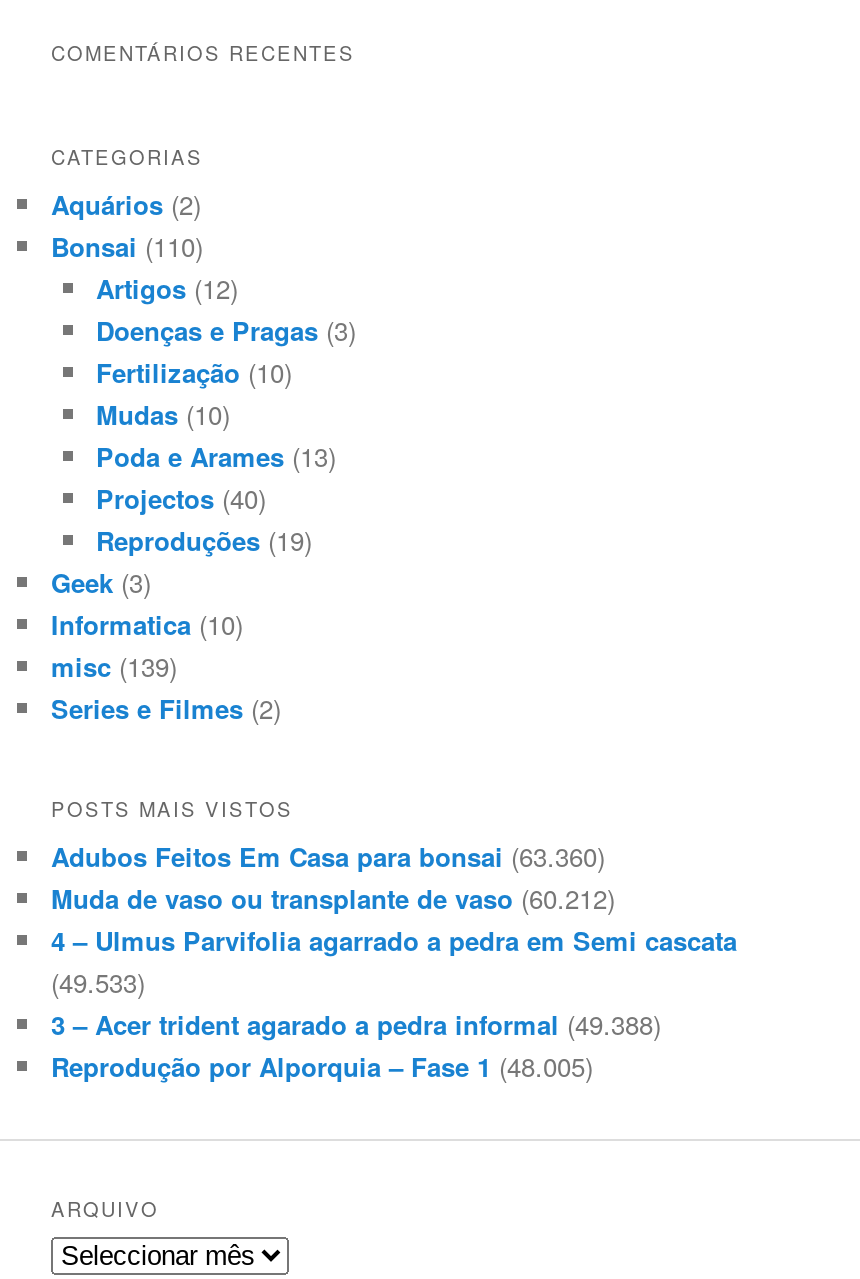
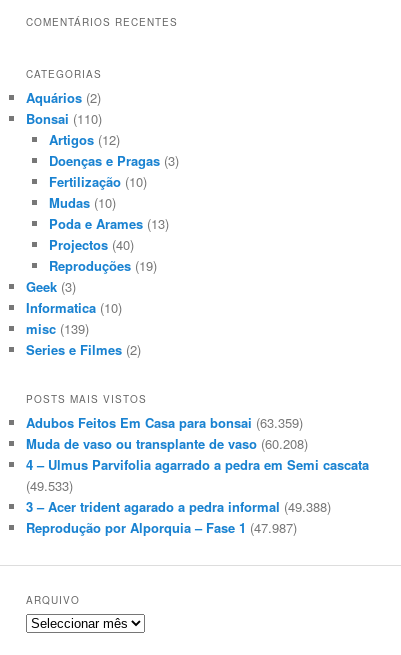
[51,837,605,875] Adubos Feitos Em Casa para bonsai (63.360) -> [26,413,303,432] Adubos Feitos Em Casa para bonsai (63.359)
[51,879,615,917] Muda de vaso ou transplante de vaso (60.212) -> [26,434,308,453] Muda de vaso ou transplante de vaso (60.208)
[51,1047,593,1085] Reprodução por Alporquia – Fase 1 (48.005) -> [26,518,297,537] Reprodução por Alporquia – Fase 1 (47.987)

